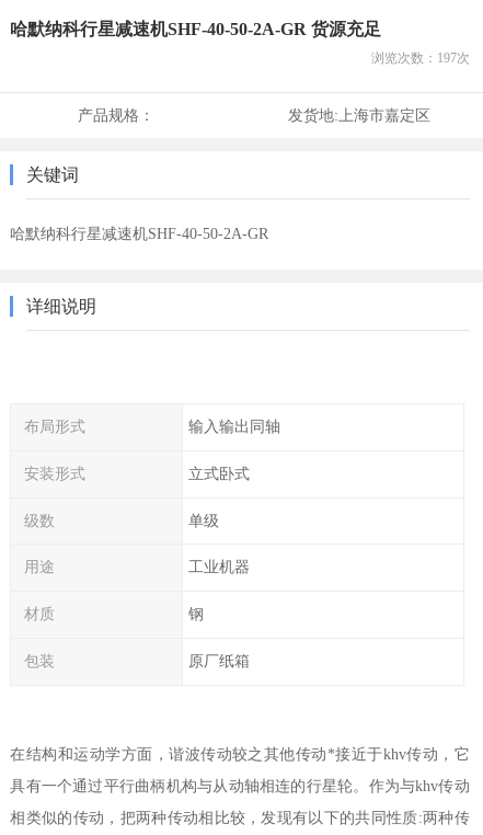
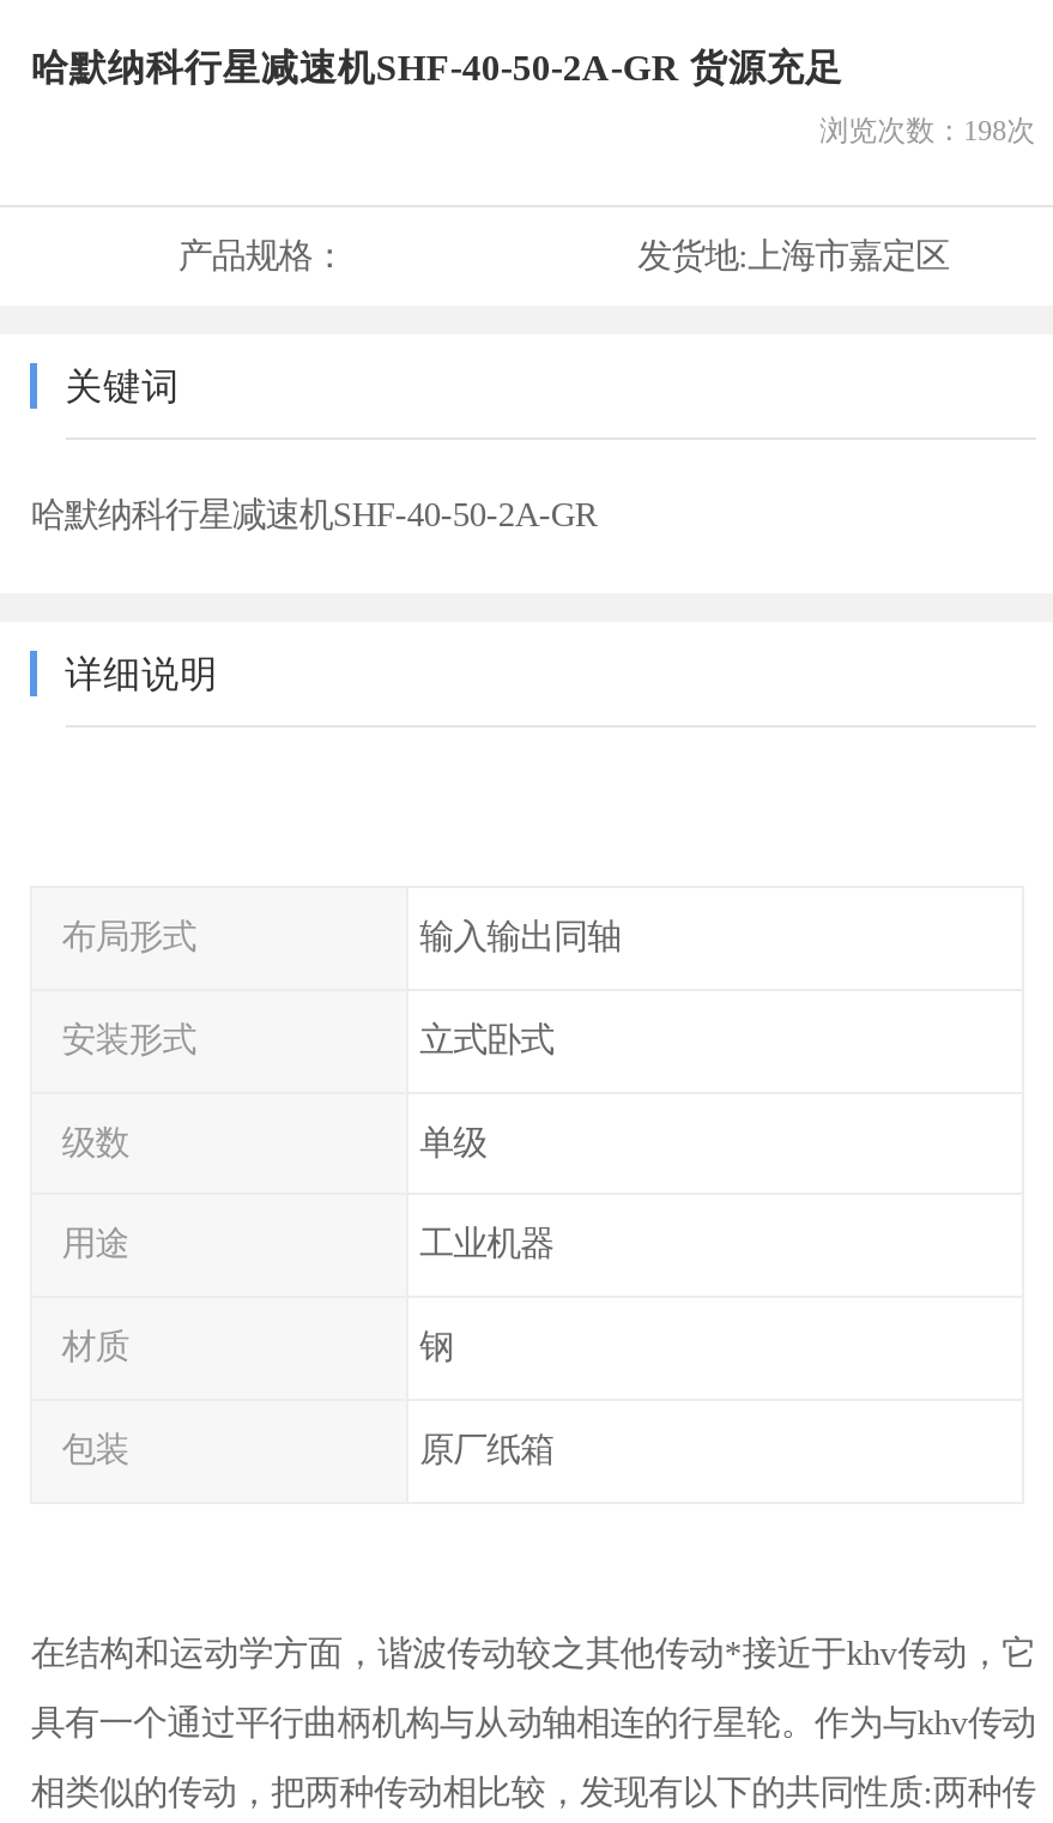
[371,51,470,66] 浏览次数：197次 -> [820,114,1036,148] 浏览次数：198次

